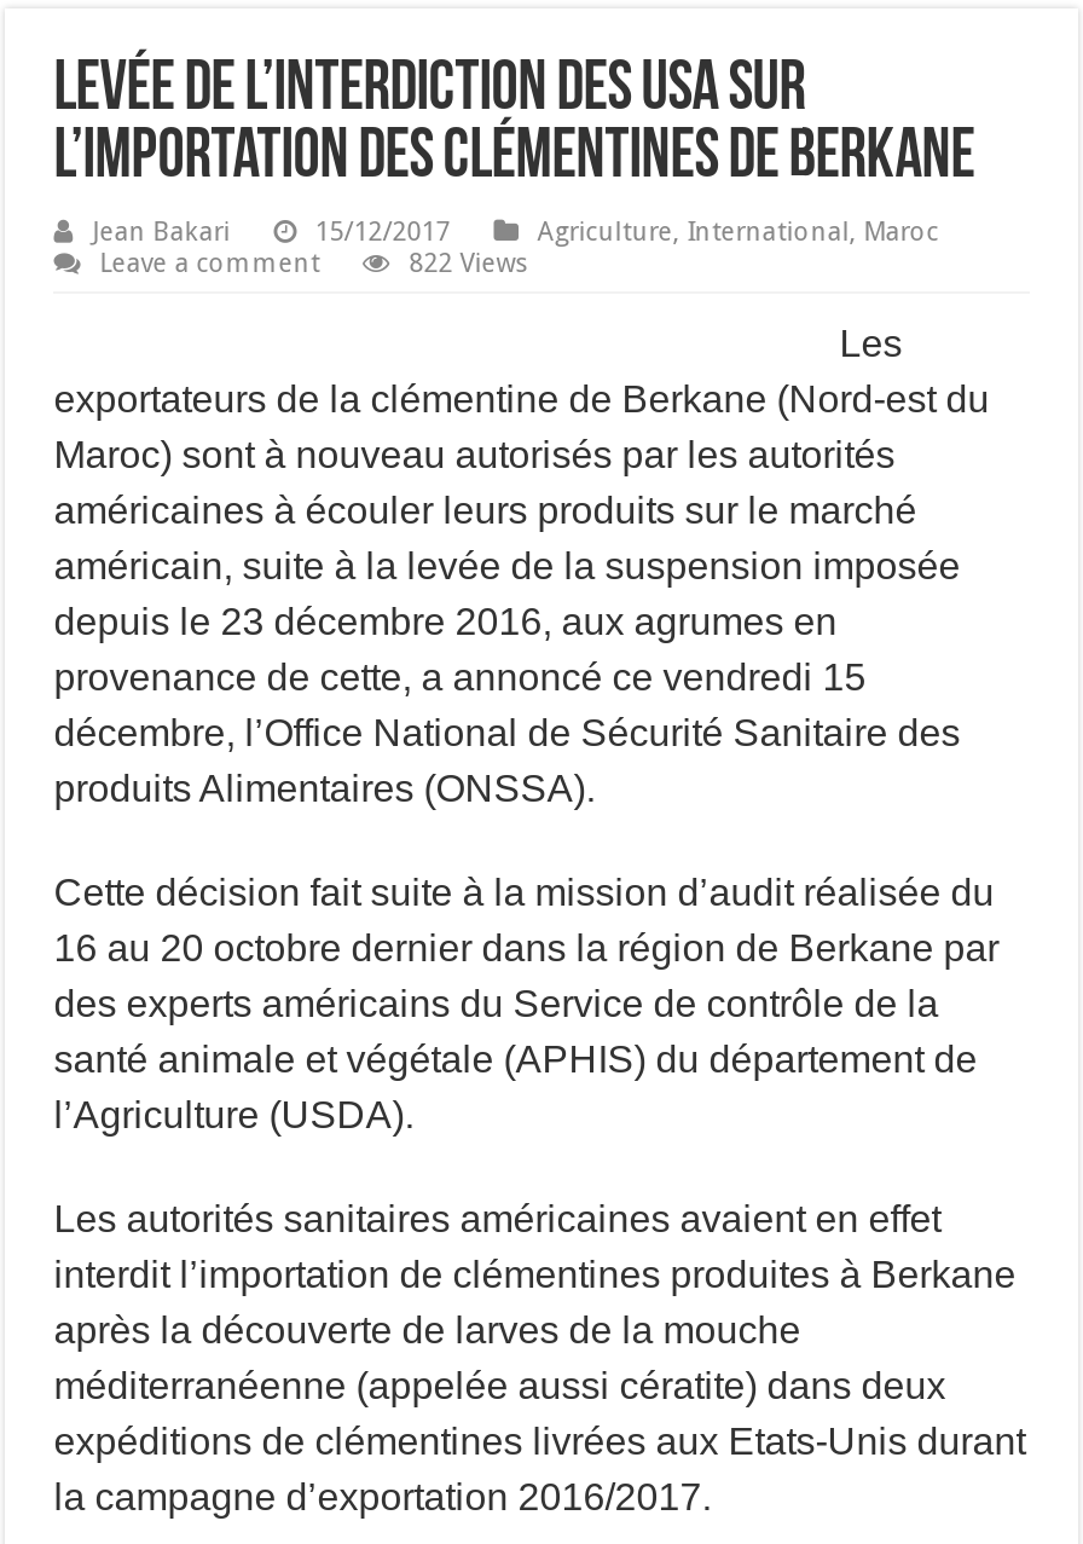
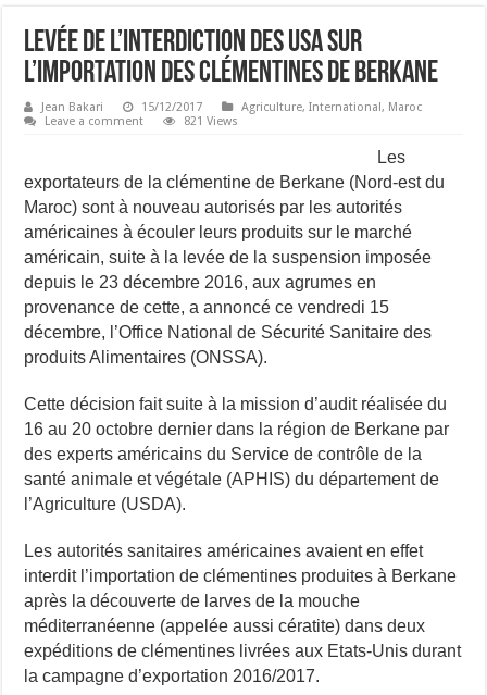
[409,248,530,279] 822 Views -> [184,114,238,128] 821 Views

